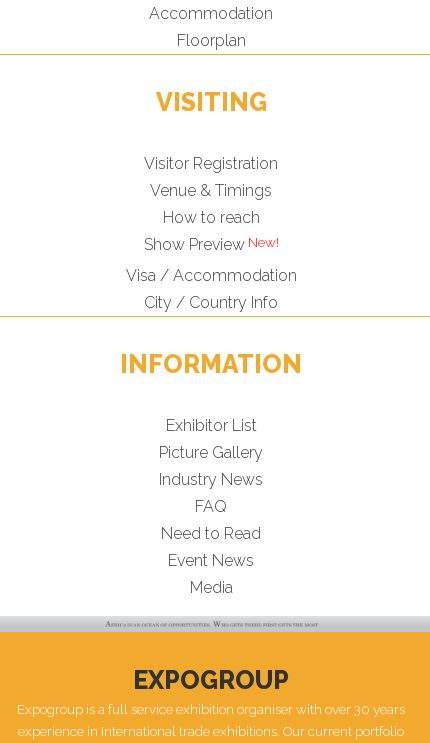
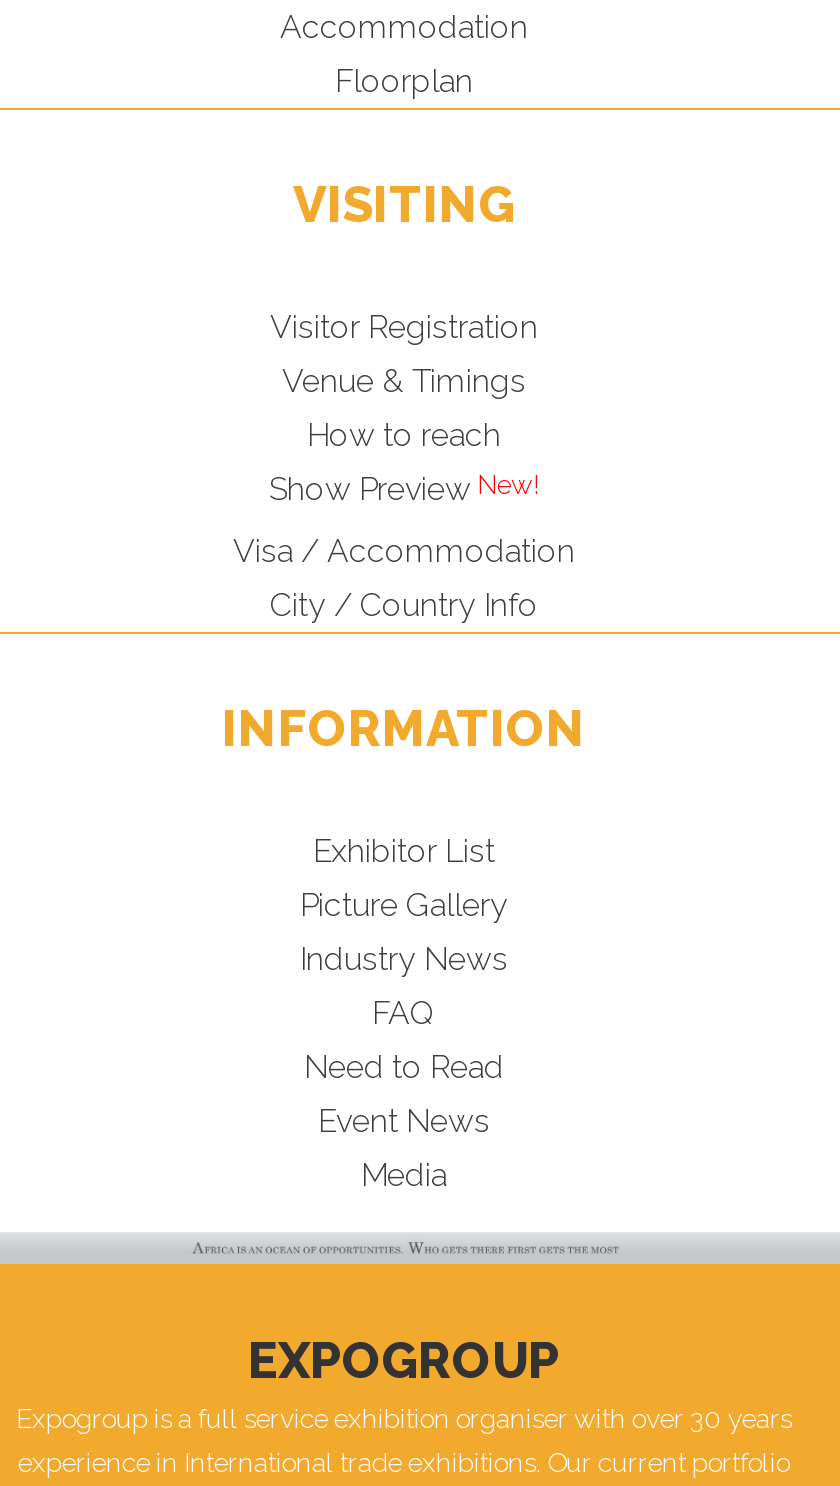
[143,235,244,254] Show Preview -> [269,468,539,508] Show Preview New!

